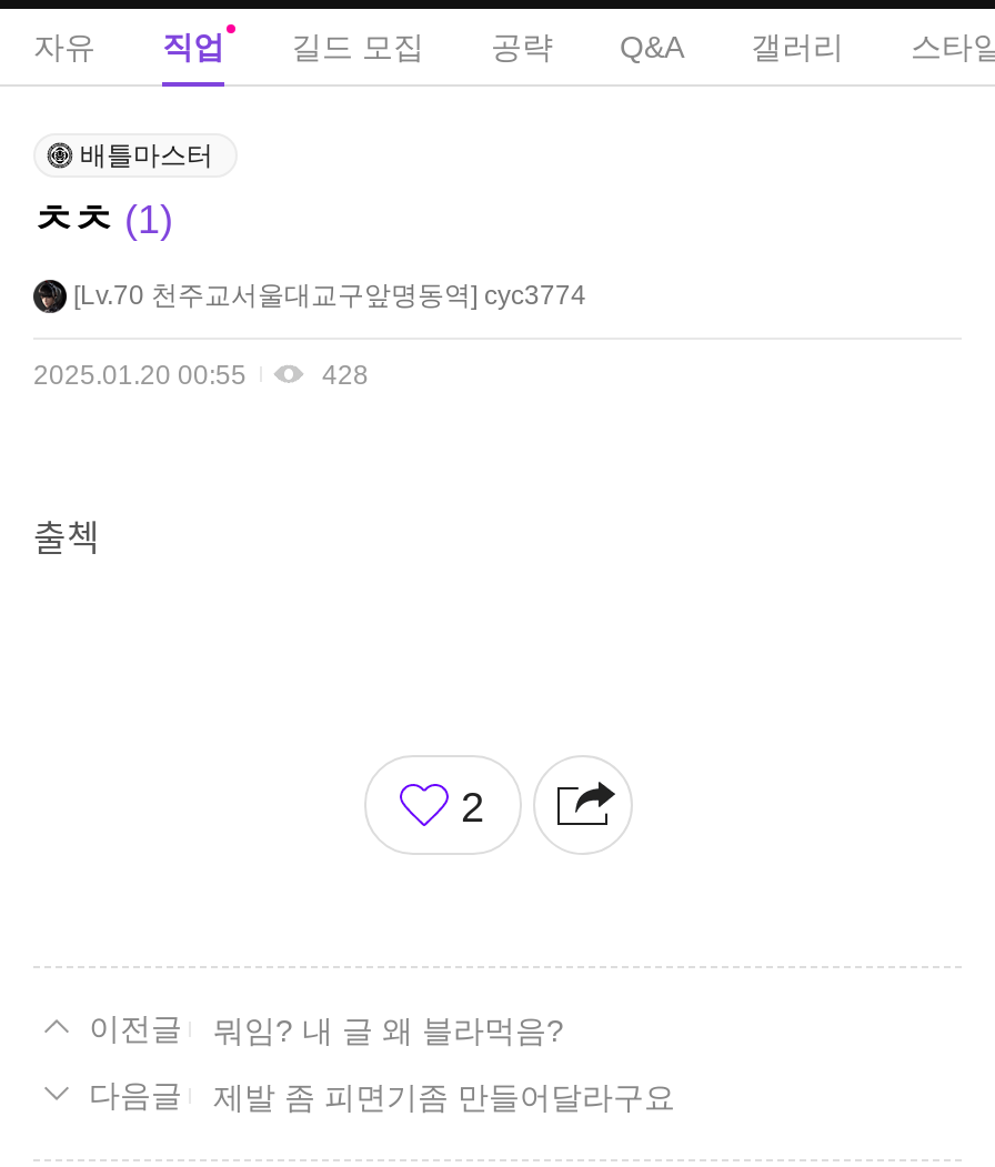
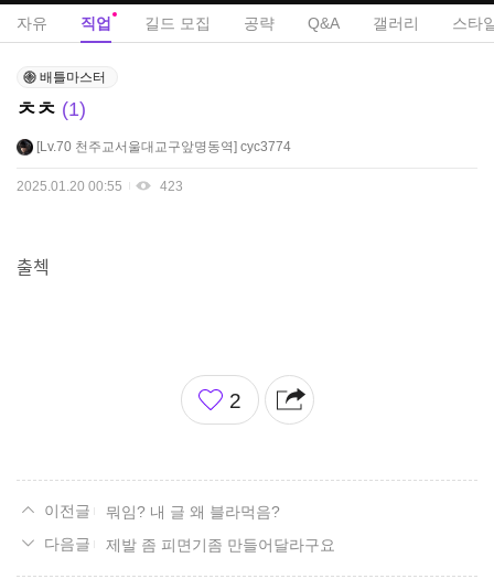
[315,360,369,391] 428 -> [157,179,183,194] 423

